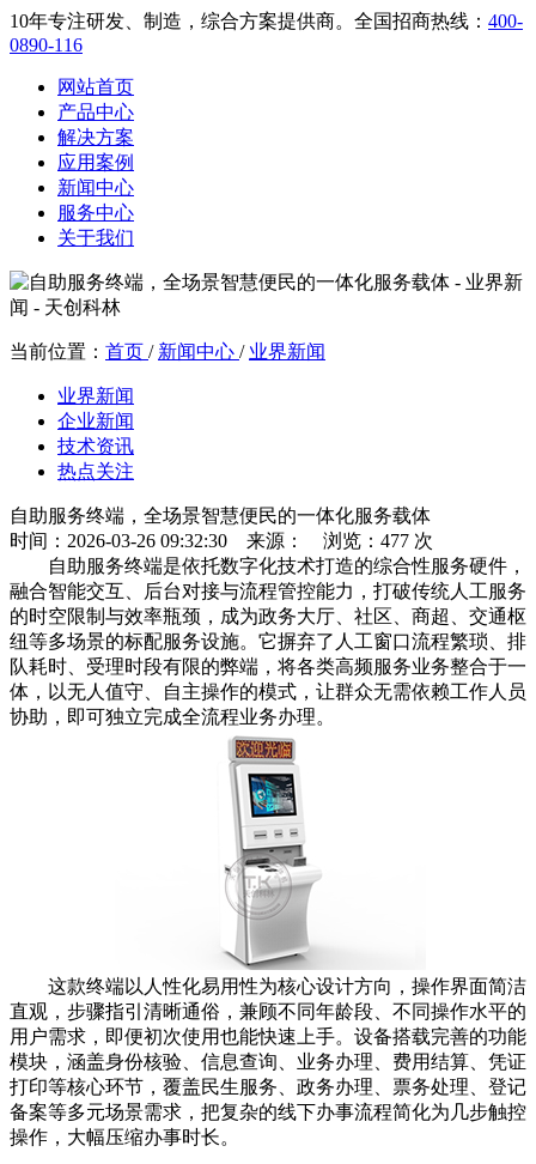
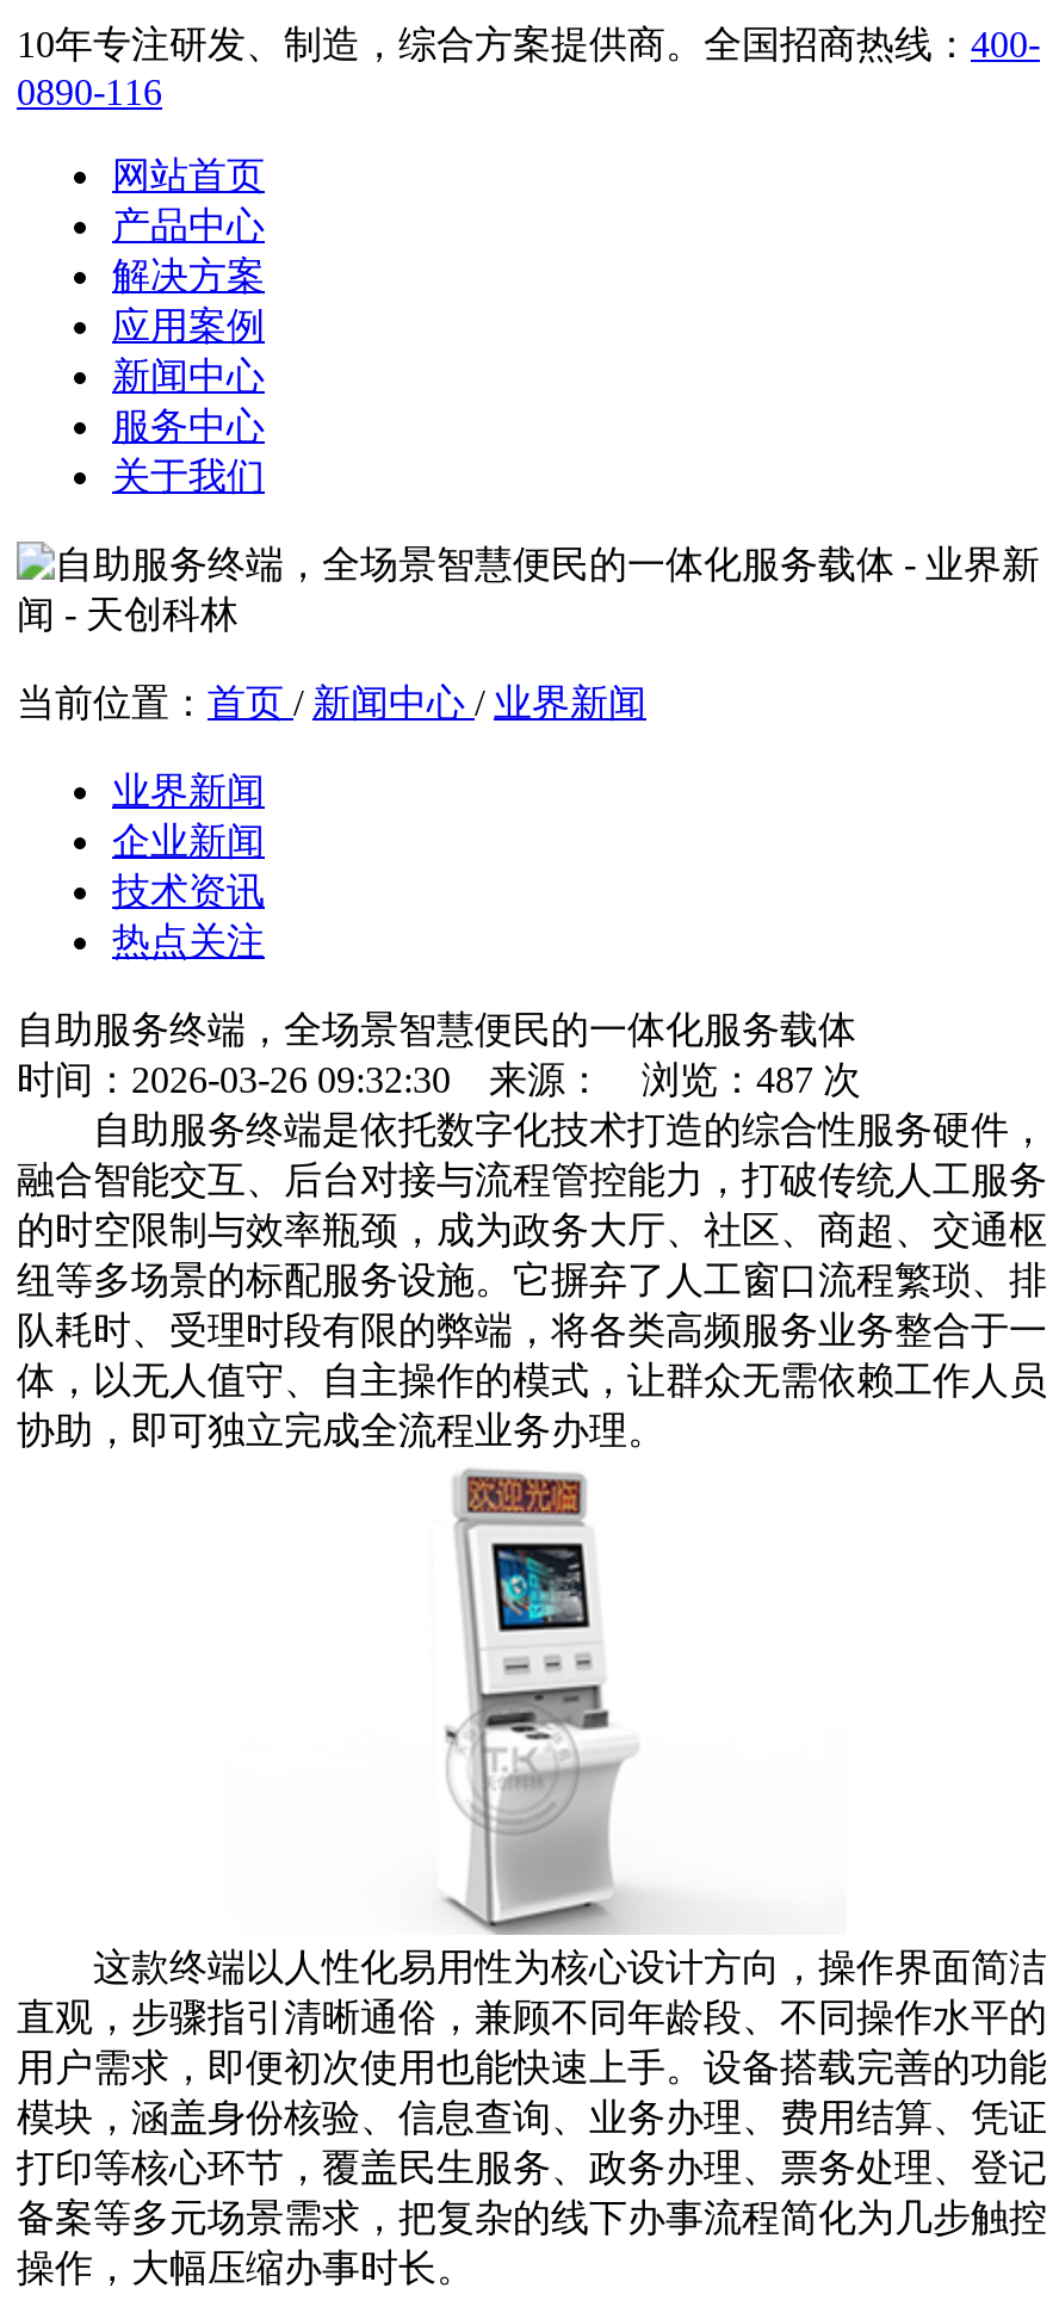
[10,530,433,551] 时间：2026-03-26 09:32:30 来源： 浏览：477 次 -> [17,1059,861,1099] 时间：2026-03-26 09:32:30 来源： 浏览：487 次

